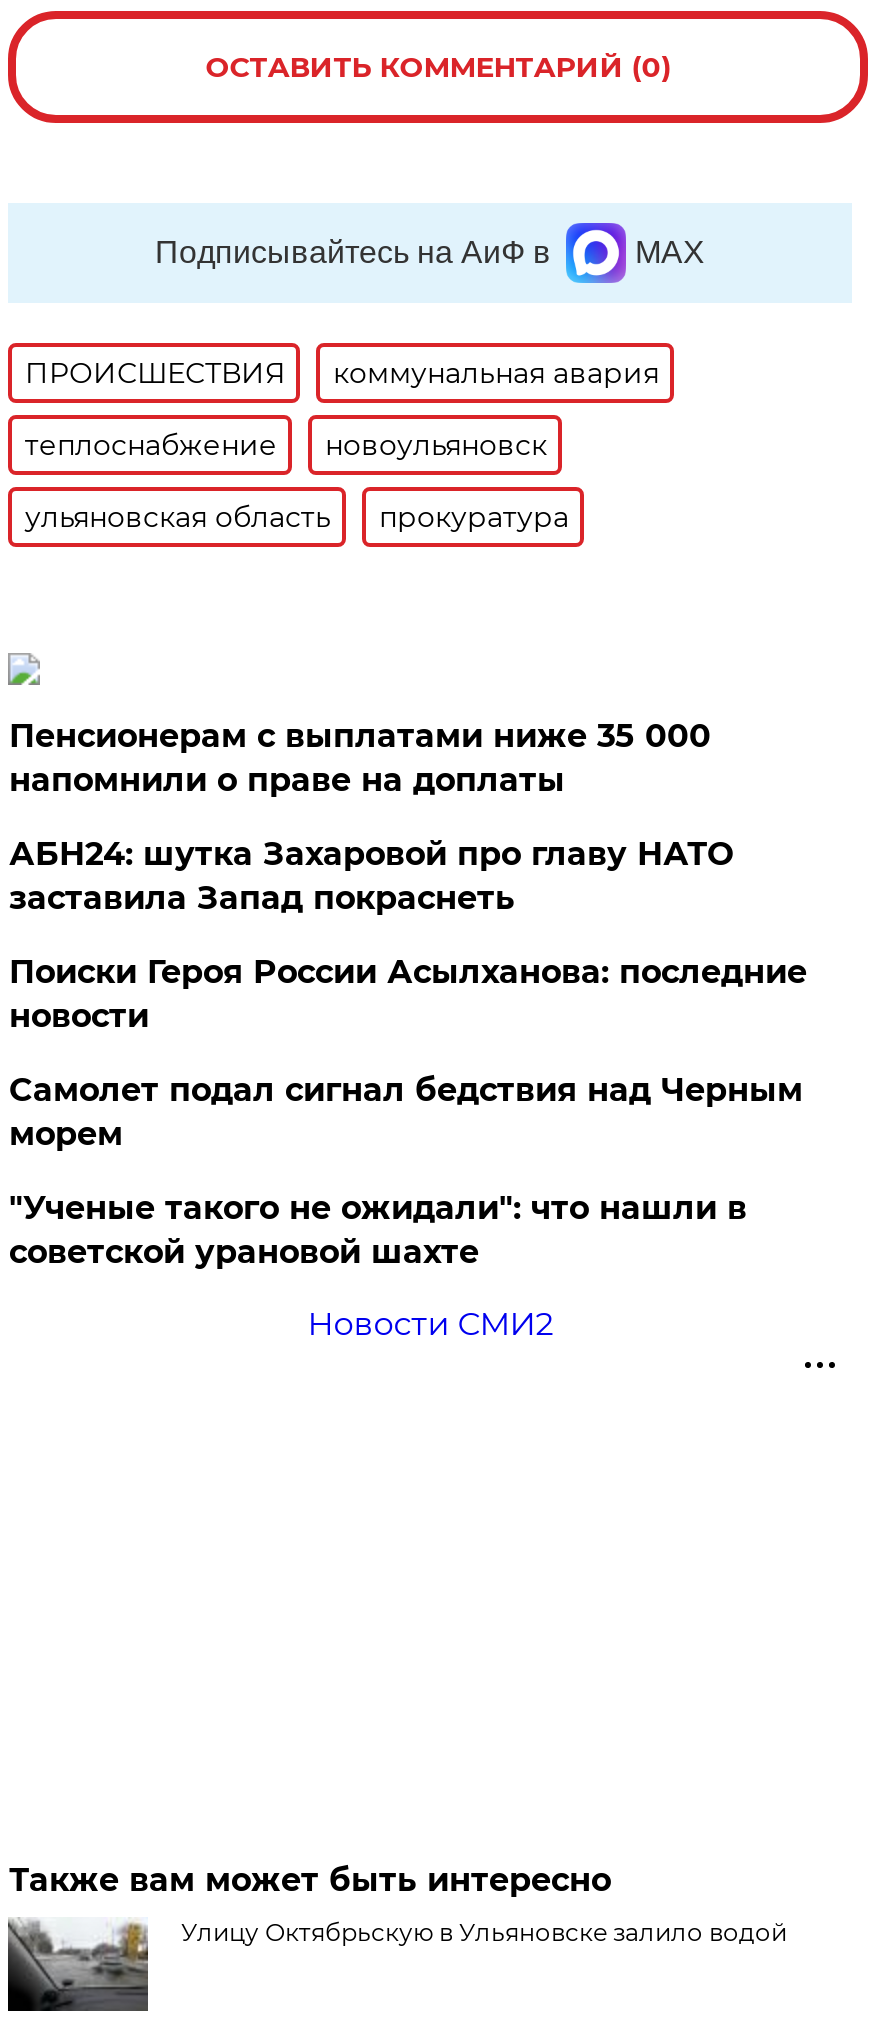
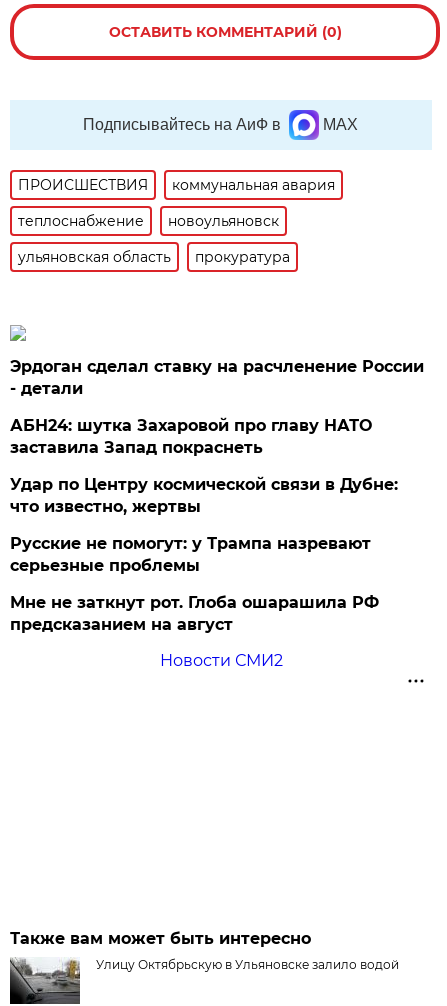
[9,716,711,798] Пенсионерам с выплатами ниже 35 000 | напомнили о праве на доплаты -> [10,357,424,398] Эрдоган сделал ставку на расчленение России | - детали
[9,952,807,1034] Поиски Героя России Асылханова: последние | новости -> [10,475,398,516] Удар по Центру космической связи в Дубне: | что известно, жертвы
[9,1070,803,1152] Самолет подал сигнал бедствия над Черным | морем -> [10,534,371,575] Русские не помогут: у Трампа назревают | серьезные проблемы
[9,1188,747,1270] "Ученые такого не ожидали": что нашли в | советской урановой шахте -> [10,593,379,634] Мне не заткнут рот. Глоба ошарашила РФ | предсказанием на август

